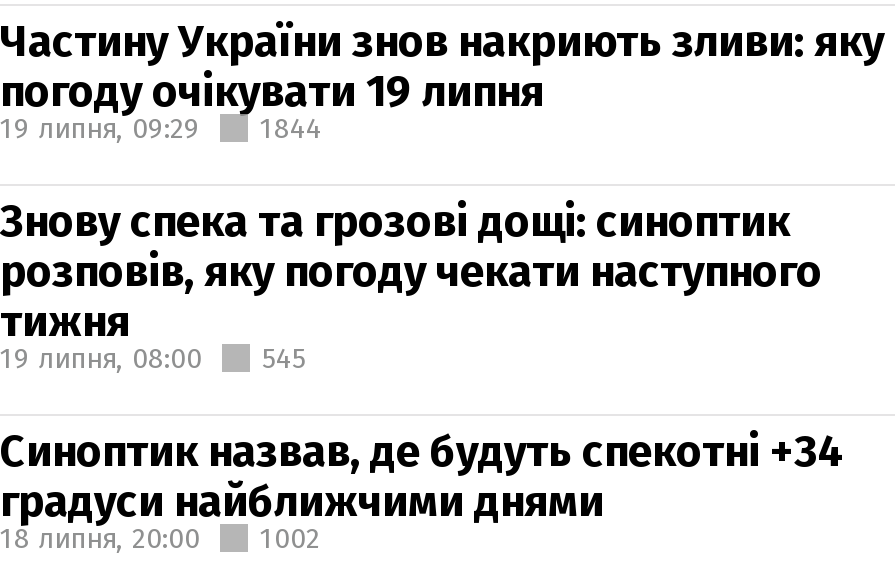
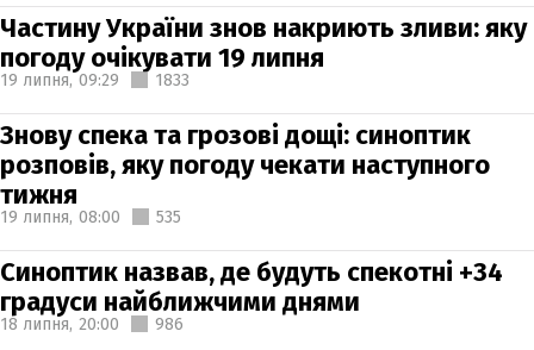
[0,111,322,145] 19 липня, 09:29 1844 -> [0,70,190,90] 19 липня, 09:29 1833
[0,341,306,375] 19 липня, 08:00 545 -> [0,207,181,227] 19 липня, 08:00 535
[0,521,320,555] 18 липня, 20:00 1002 -> [0,314,184,334] 18 липня, 20:00 986

